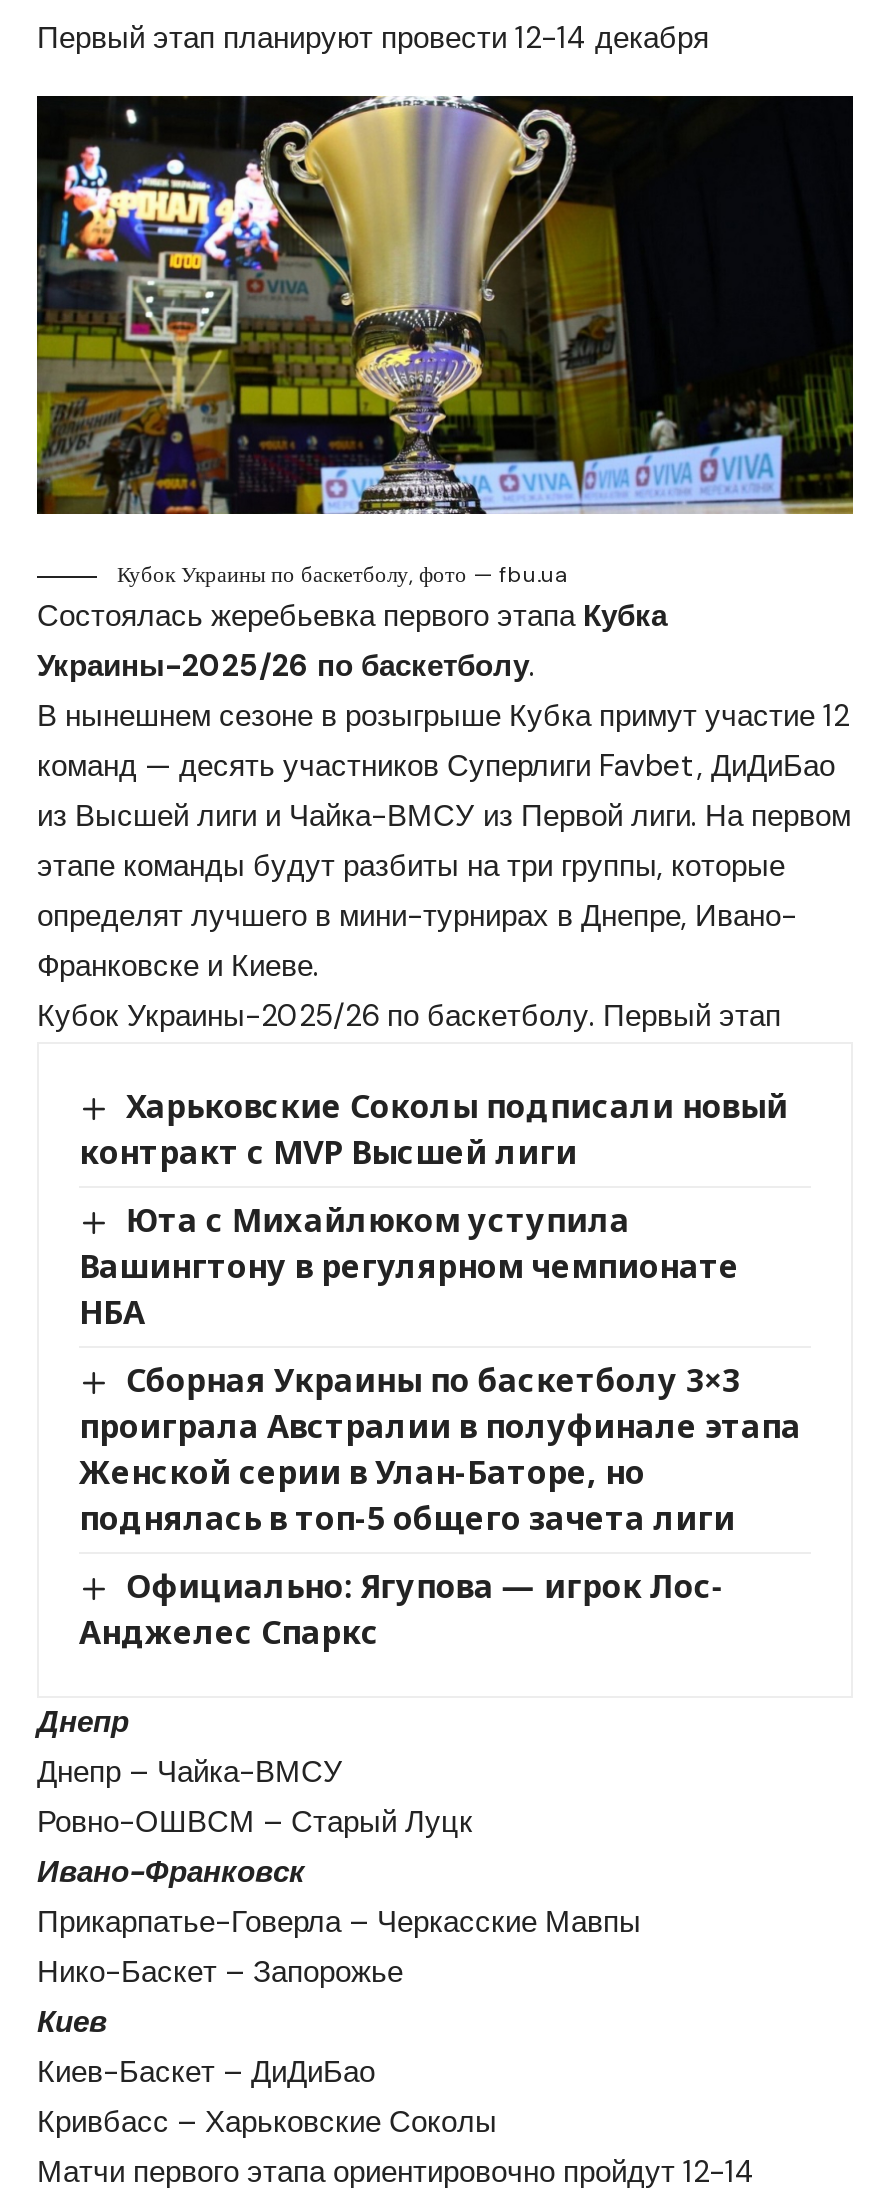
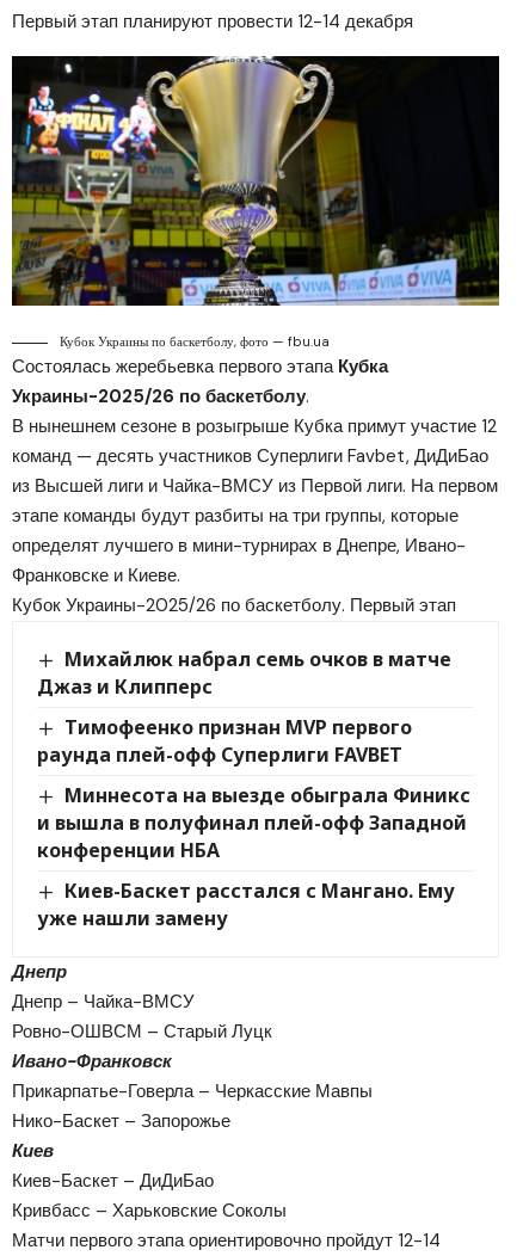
[79,1084,788,1174] Харьковские Соколы подписали новый | контракт с MVP Высшей лиги -> [37,646,452,700] Михайлюк набрал семь очков в матче | Джаз и Клипперс
[79,1198,739,1334] Юта с Михайлюком уступила | Вашингтону в регулярном чемпионате | НБА -> [37,714,412,768] Тимофеенко признан MVP первого | раунда плей-офф Суперлиги FAVBET
[79,1358,801,1541] Сборная Украины по баскетболу 3×3 | проиграла Австралии в полуфинале этапа | Женской серии в Улан-Баторе, но | поднялась в топ-5 общего зачета лиги -> [37,782,471,864] Миннесота на выезде обыграла Финикс | и вышла в полуфинал плей-офф Западной | конференции НБА
[79,1565,724,1655] Официально: Ягупова — игрок Лос- | Анджелес Спаркс -> [37,878,455,932] Киев-Баскет расстался с Мангано. Ему | уже нашли замену

